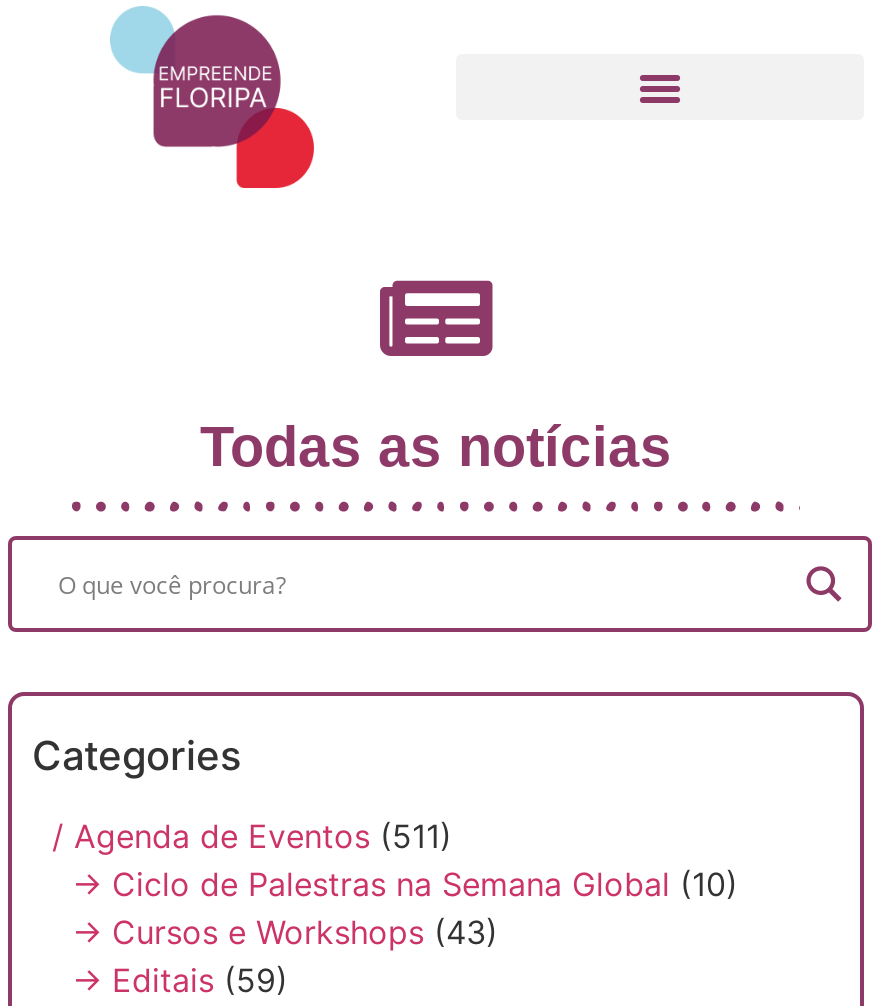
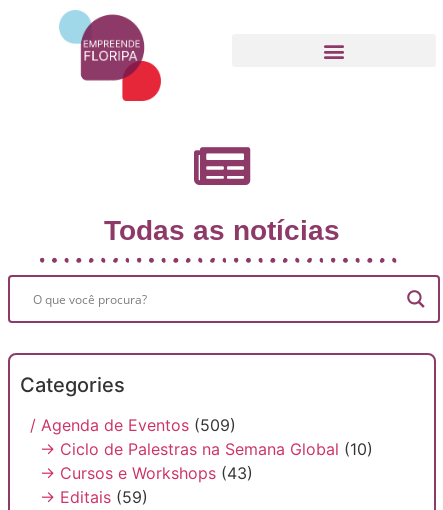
[52,817,452,857] / Agenda de Eventos (511) -> [30,415,236,435] / Agenda de Eventos (509)

